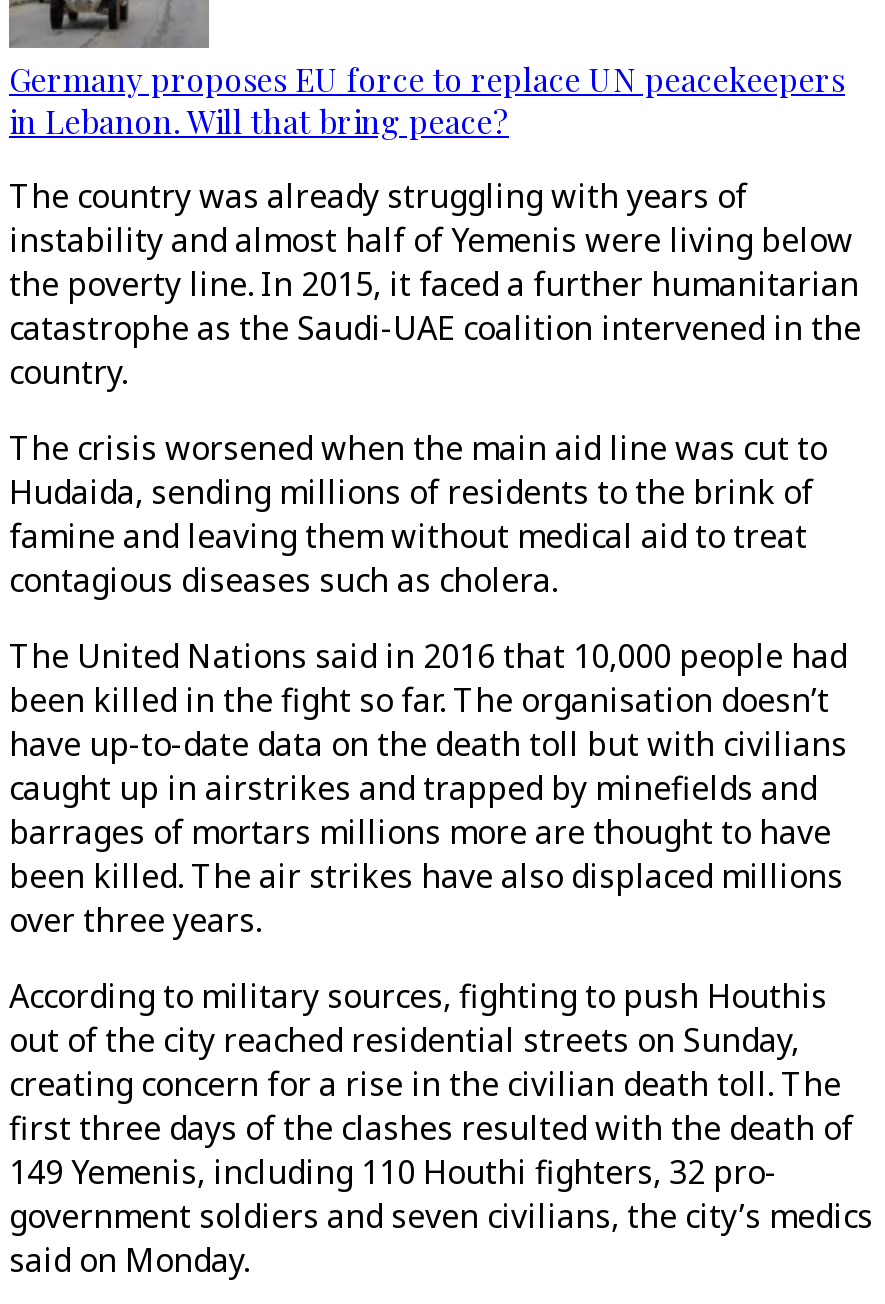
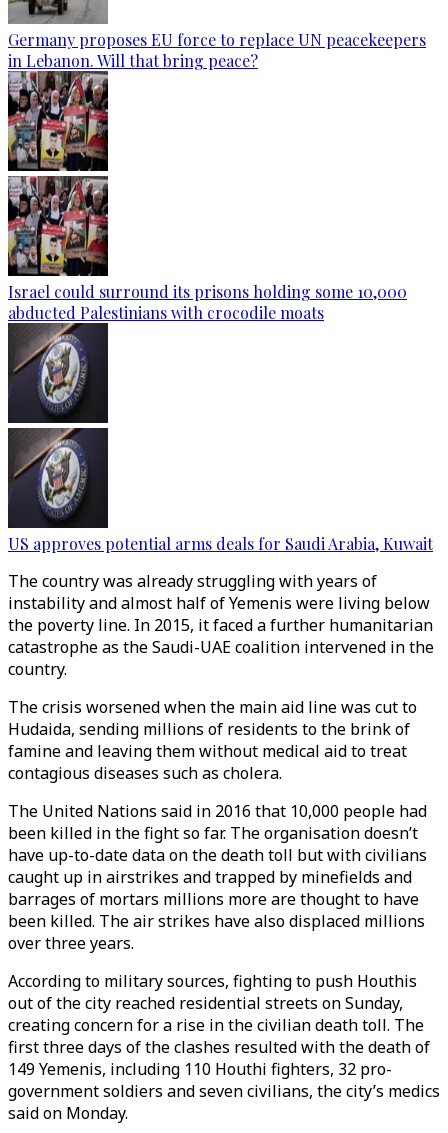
none -> [7,74,407,323] [image] | Israel could surround its prisons holding some 10,000 | abducted Palestinians with crocodile moats
none -> [7,331,433,554] [image] | US approves potential arms deals for Saudi Arabia, Kuwait

